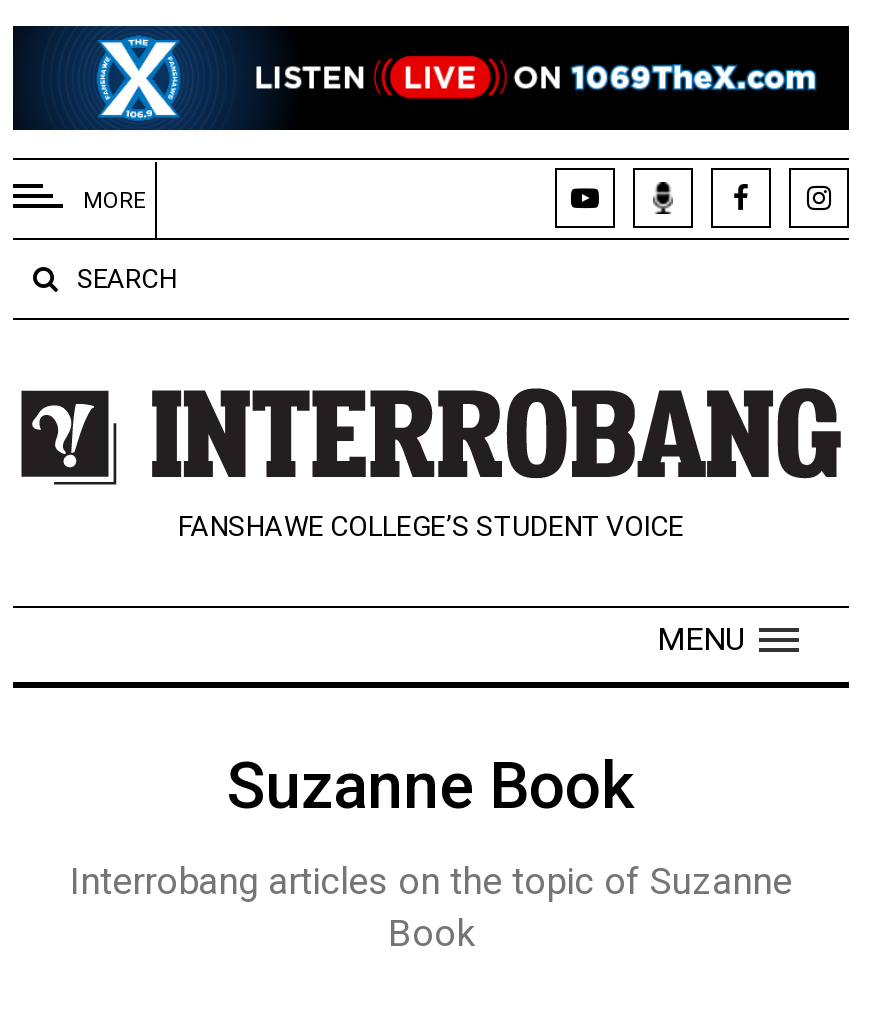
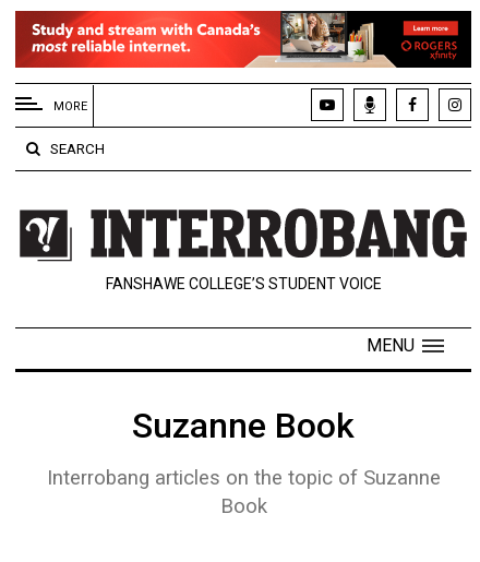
[11,24,825,132] [image] -> [14,10,459,69] [image]

